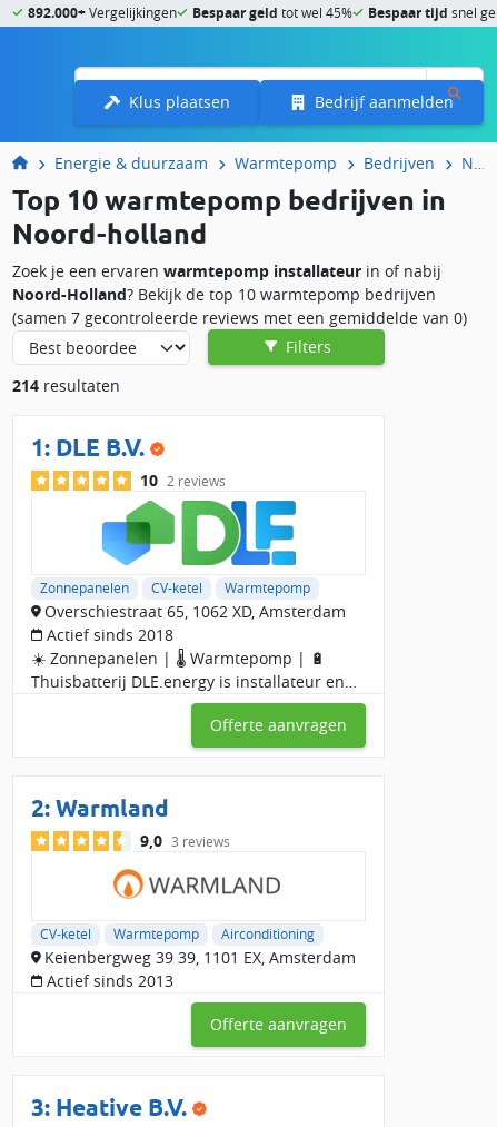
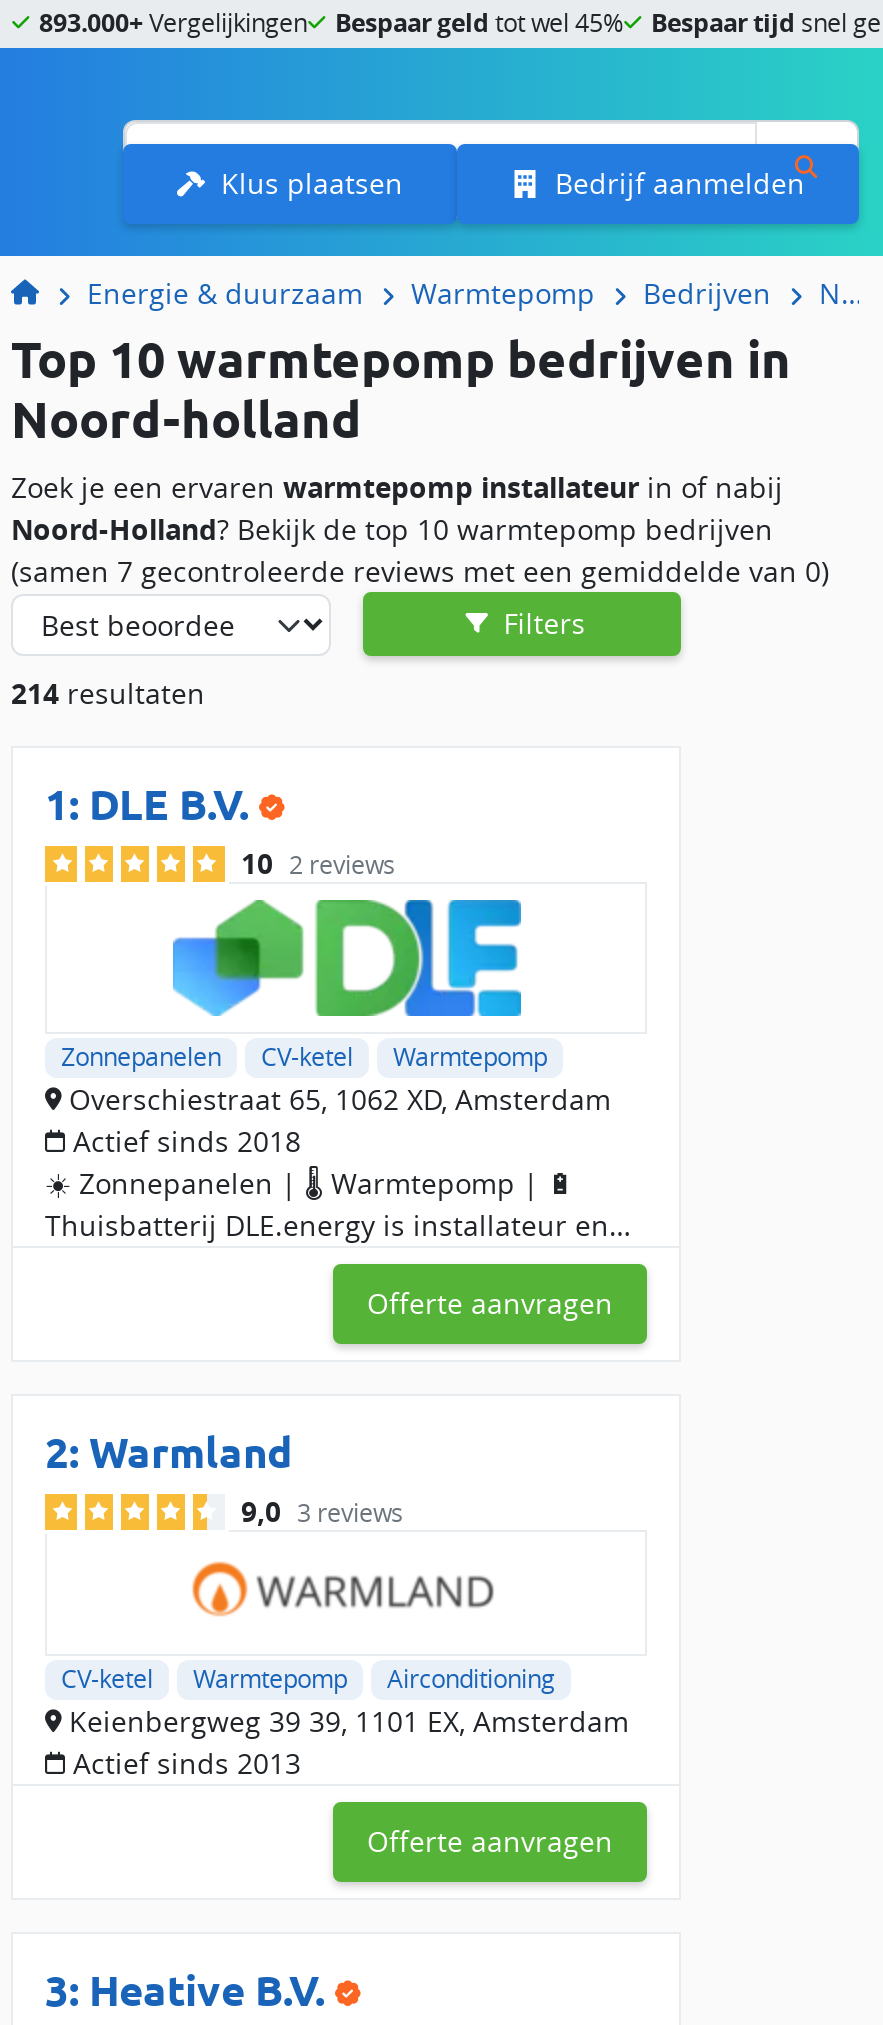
[28,3,177,22] 892.000+ Vergelijkingen -> [39,6,307,40] 893.000+ Vergelijkingen

